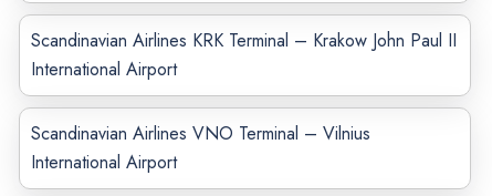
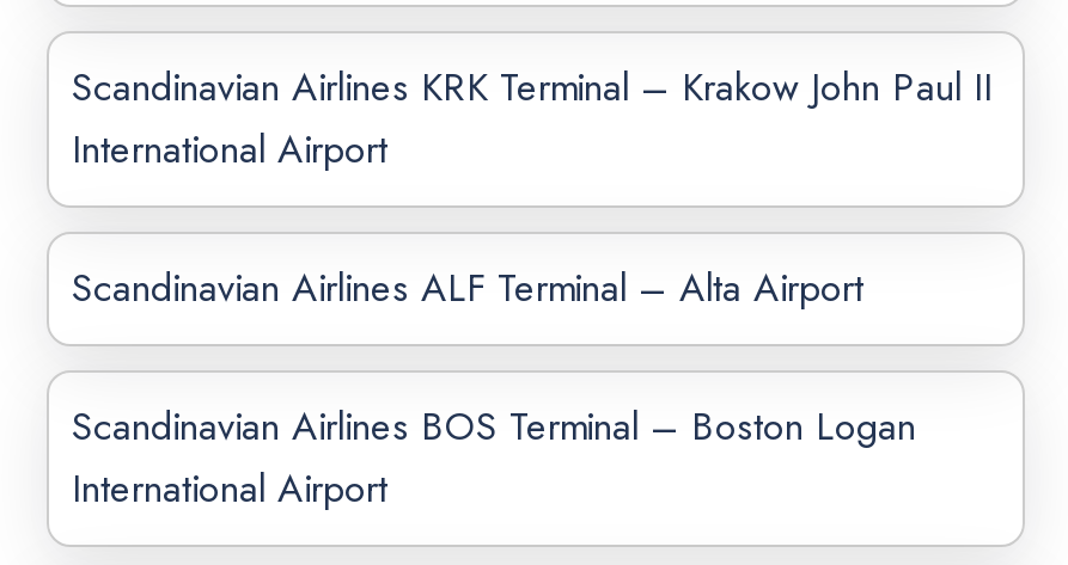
[30,121,370,147] Scandinavian Airlines VNO Terminal – Vilnius -> [72,261,916,455] Scandinavian Airlines ALF Terminal – Alta Airport | Scandinavian Airlines BOS Terminal – Boston Logan

